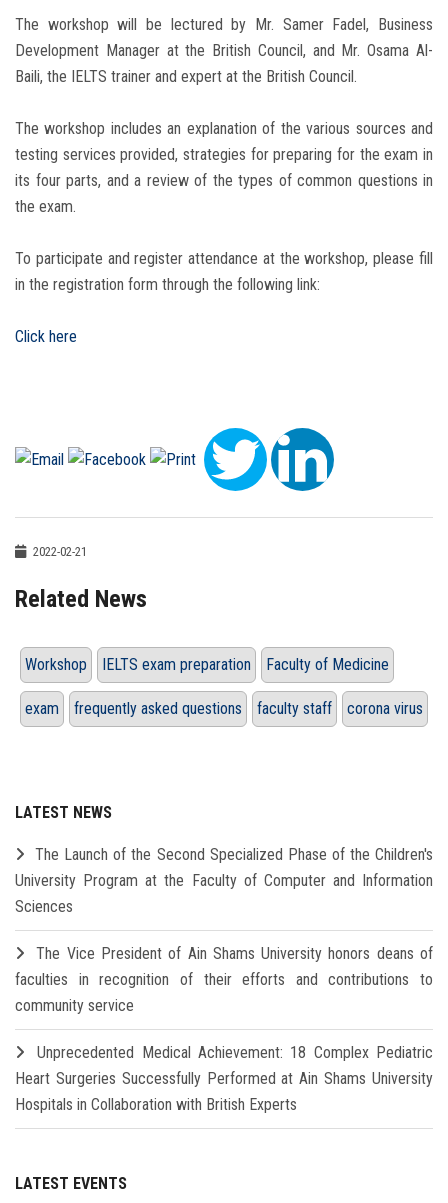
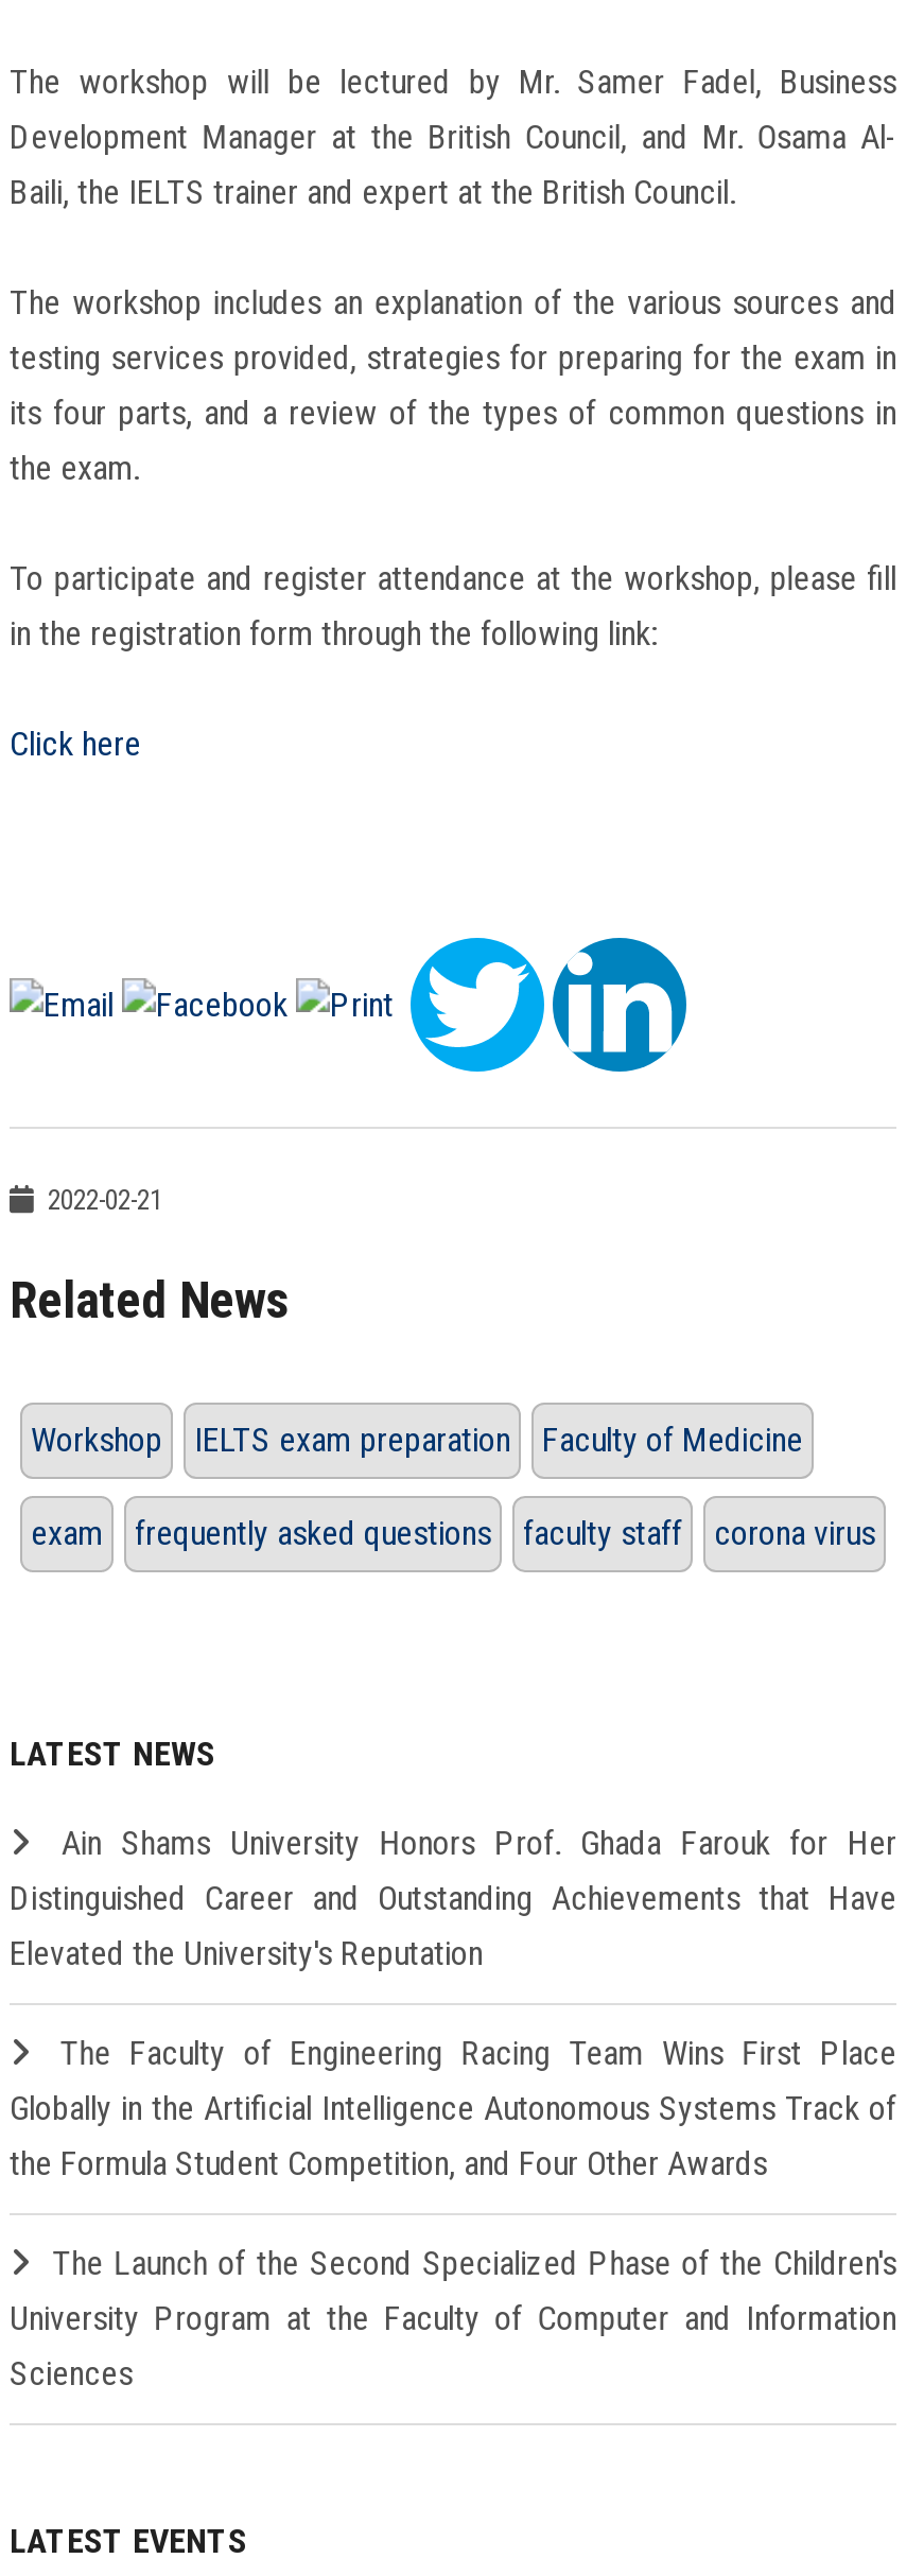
none -> [10,1823,896,2184] Ain Shams University Honors Prof. Ghada Farouk for Her | Distinguished Career and Outstanding Achievements that Have | Elevated the University's Reputation | The Faculty of Engineering Racing Team Wins First Place | Globally in the Artificial Intelligence Autonomous Systems Track of | the Formula Student Competition, and Four Other Awards
moved [15,845,433,916] -> [10,2243,896,2394]: The Launch of the Second Specialized Phase of the Children's | University Program at the Faculty of Computer and Information | Sciences
[15,944,433,1114] The Vice President of Ain Shams University honors deans of | faculties in recognition of their efforts and contributions to | community service | Unprecedented Medical Achievement: 18 Complex Pediatric | Heart Surgeries Successfully Performed at Ain Shams University | Hospitals in Collaboration with British Experts -> none

